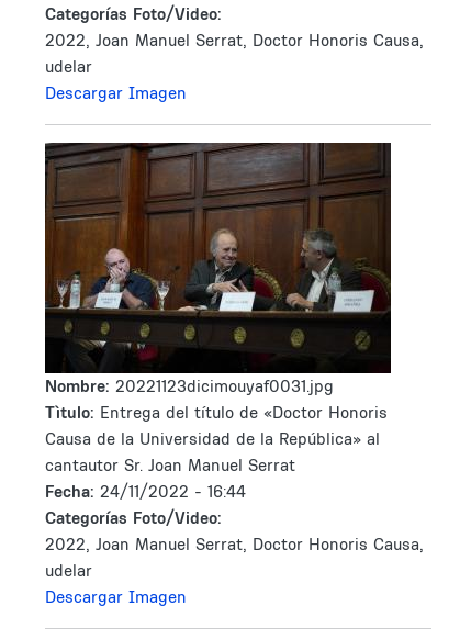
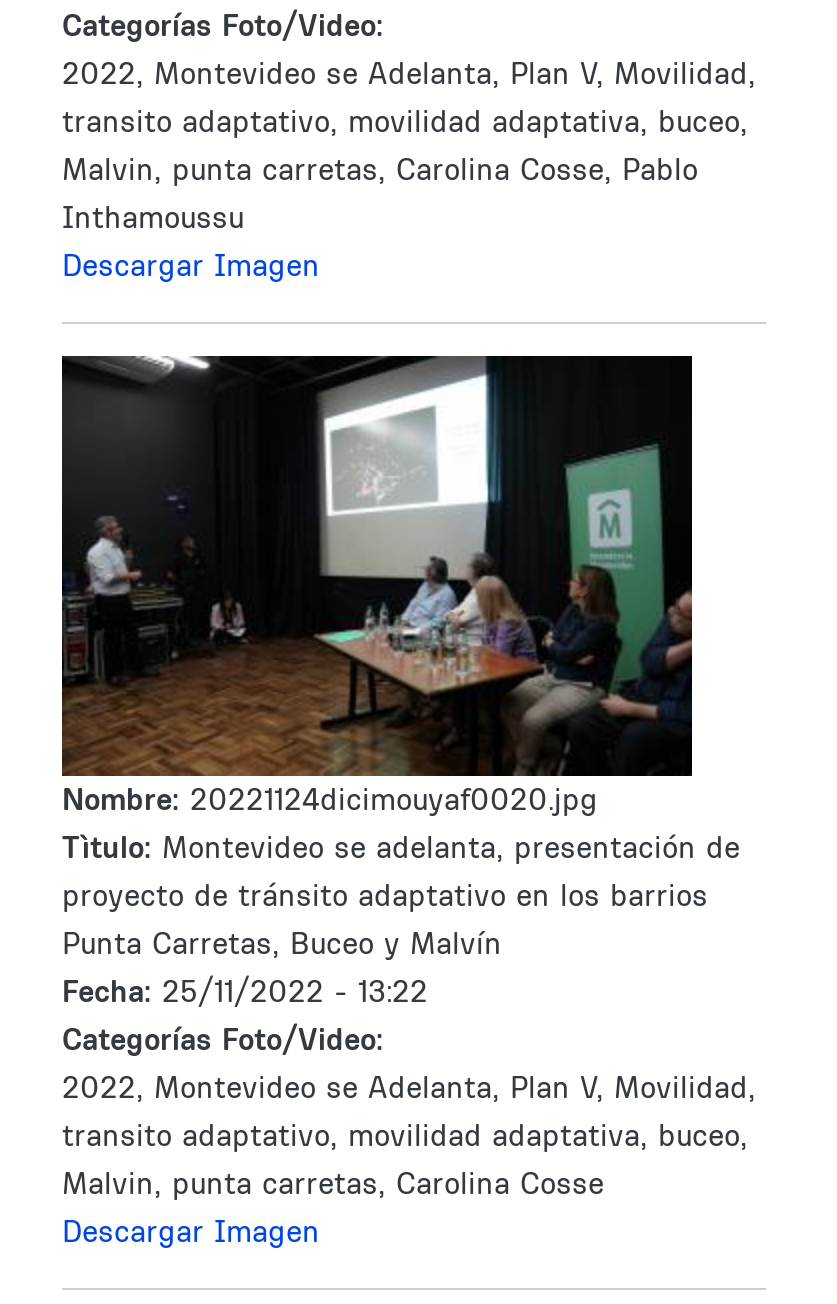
[45,30,424,77] 2022, Joan Manuel Serrat, Doctor Honoris Causa, | udelar -> [62,54,756,236] 2022, Montevideo se Adelanta, Plan V, Movilidad, | transito adaptativo, movilidad adaptativa, buceo, | Malvin, punta carretas, Carolina Cosse, Pablo | Inthamoussu
[45,142,391,502] [image] | Nombre: 20221123dicimouyaf0031.jpg | Tìtulo: Entrega del título de «Doctor Honoris | Causa de la Universidad de la República» al | cantautor Sr. Joan Manuel Serrat | Fecha: 24/11/2022 - 16:44 -> [62,356,740,1010] [image] | Nombre: 20221124dicimouyaf0020.jpg | Tìtulo: Montevideo se adelanta, presentación de | proyecto de tránsito adaptativo en los barrios | Punta Carretas, Buceo y Malvín | Fecha: 25/11/2022 - 13:22
[45,534,424,581] 2022, Joan Manuel Serrat, Doctor Honoris Causa, | udelar -> [62,1068,756,1202] 2022, Montevideo se Adelanta, Plan V, Movilidad, | transito adaptativo, movilidad adaptativa, buceo, | Malvin, punta carretas, Carolina Cosse

